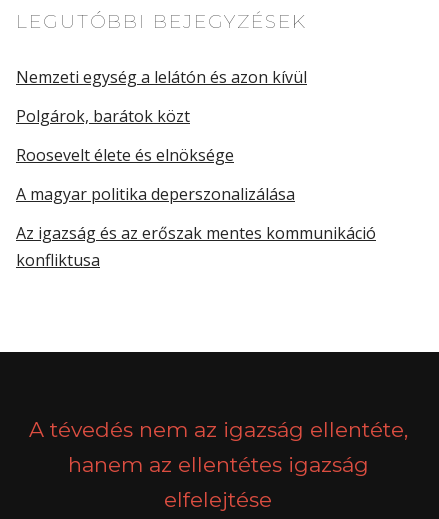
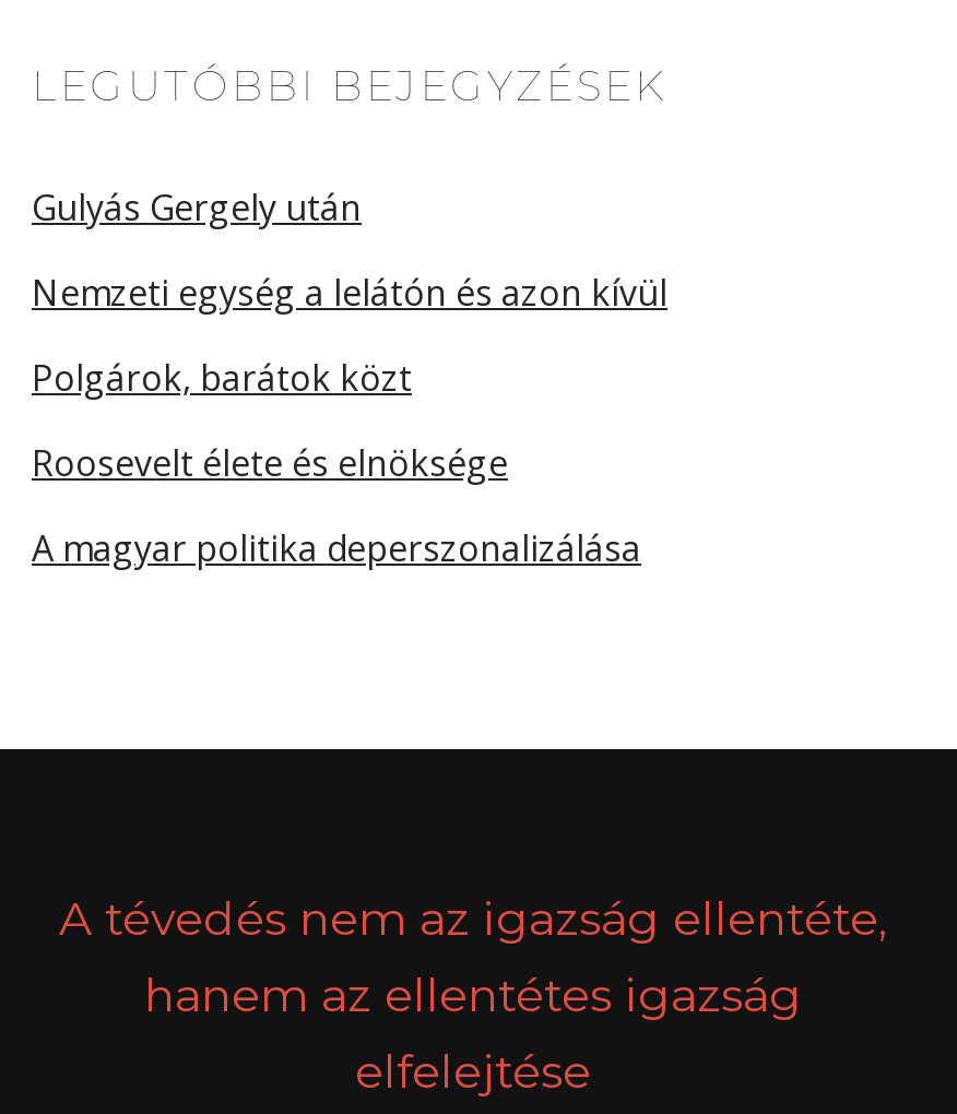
none -> [32,183,362,232] Gulyás Gergely után
moved [16,66,307,205] -> [32,269,667,572]: Nemzeti egység a lelátón és azon kívül | Polgárok, barátok közt | Roosevelt élete és elnöksége | A magyar politika deperszonalizálása
[16,222,376,271] Az igazság és az erőszak mentes kommunikáció | konfliktusa -> none

